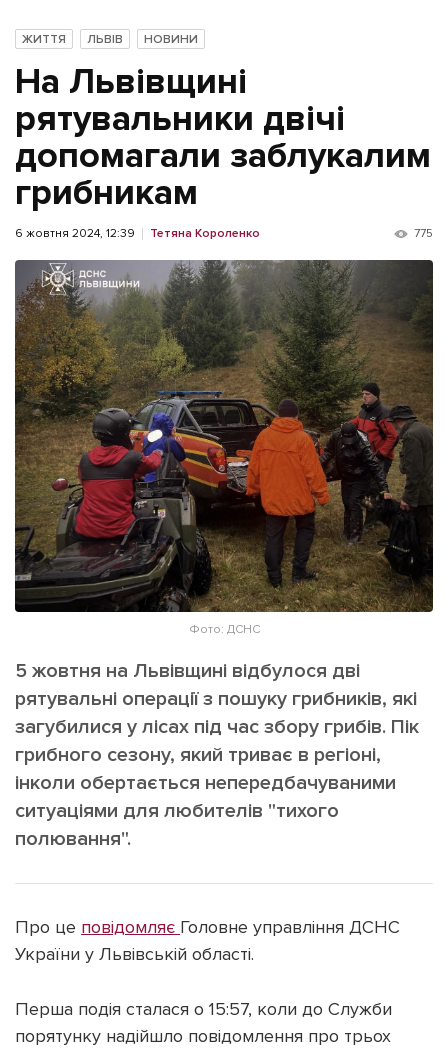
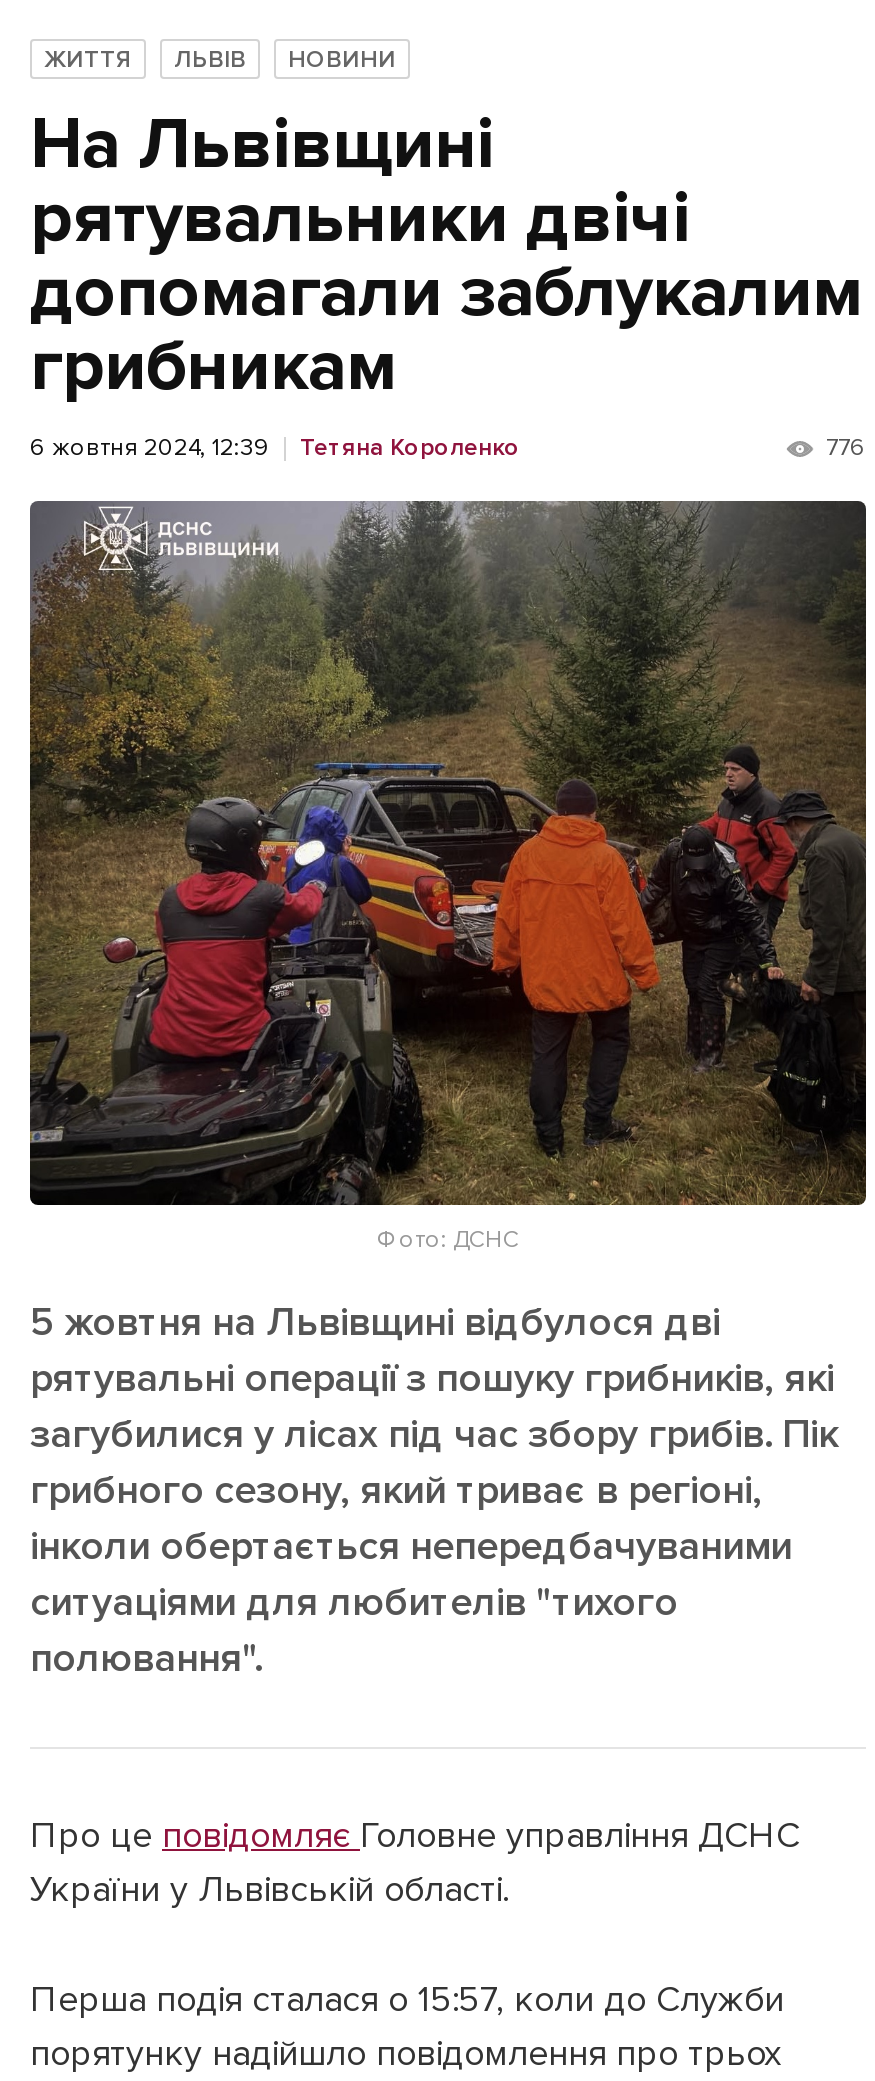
[414,226,433,241] 775 -> [826,433,866,463] 776

